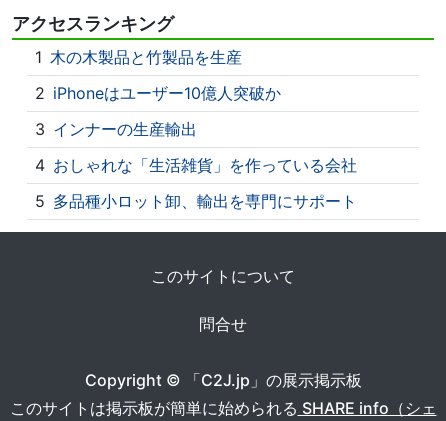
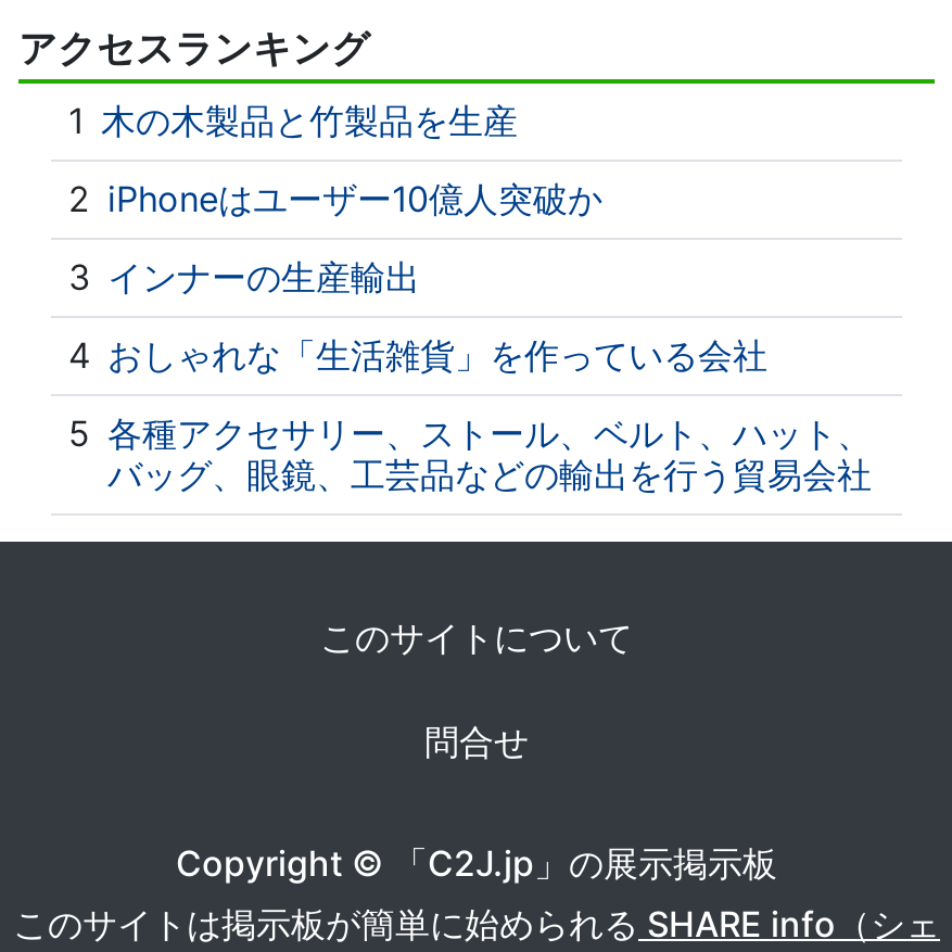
[35,191,357,211] 5 多品種小ロット卸、輸出を専門にサポート -> [68,412,872,497] 5 各種アクセサリー、ストール、ベルト、ハット、 | バッグ、眼鏡、工芸品などの輸出を行う貿易会社

